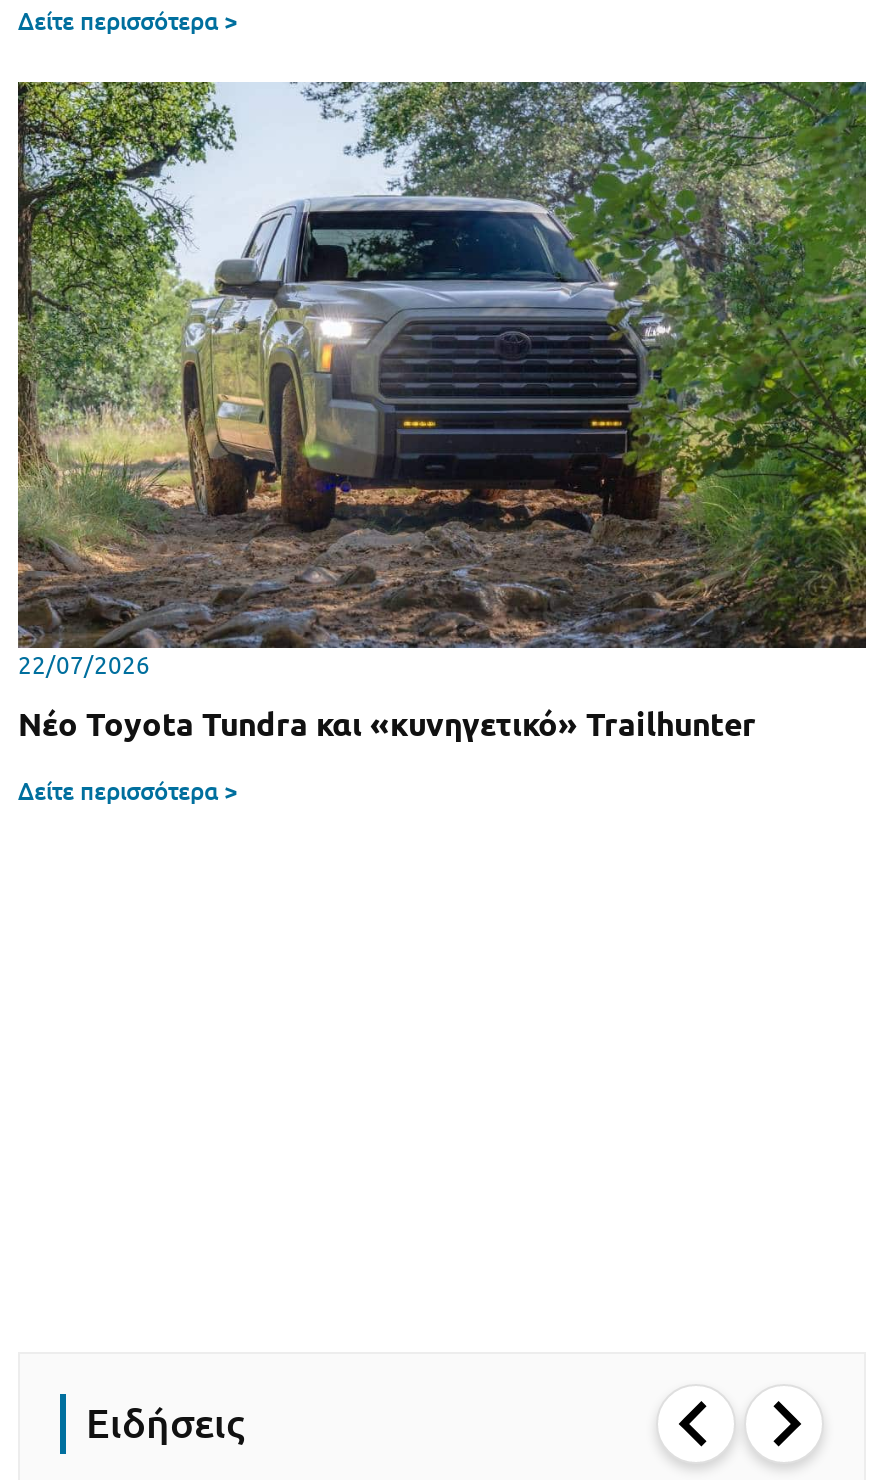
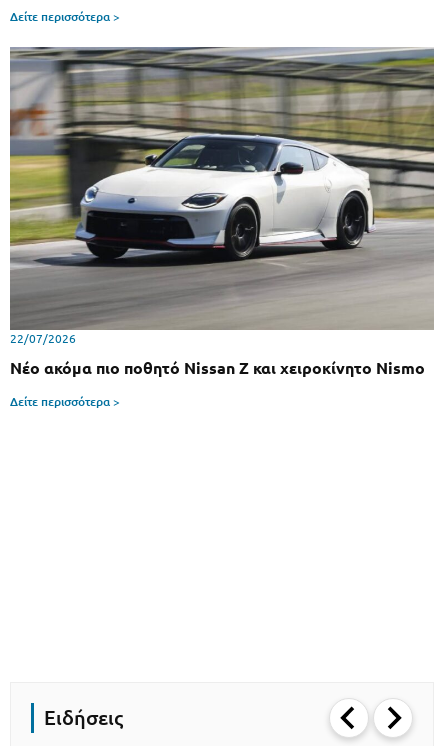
[16,79,868,743] [image] | Νέο Toyota Tundra και «κυνηγετικό» Trailhunter -> [9,46,435,377] [image] | Νέο ακόμα πιο ποθητό Nissan Z και χειροκίνητο Nismo

